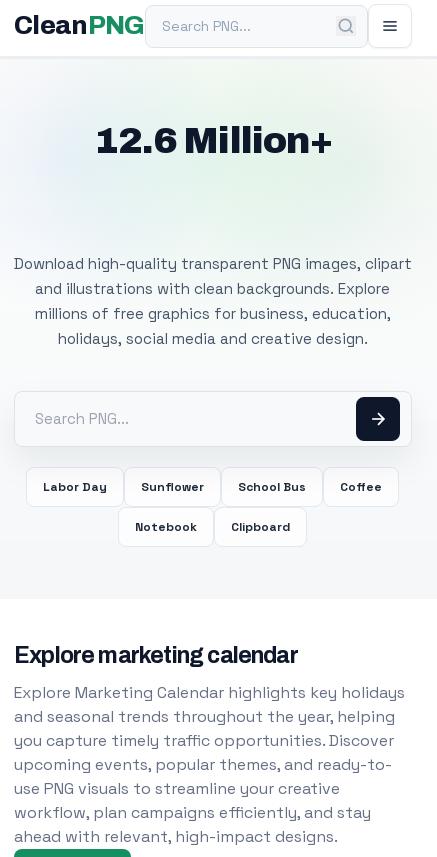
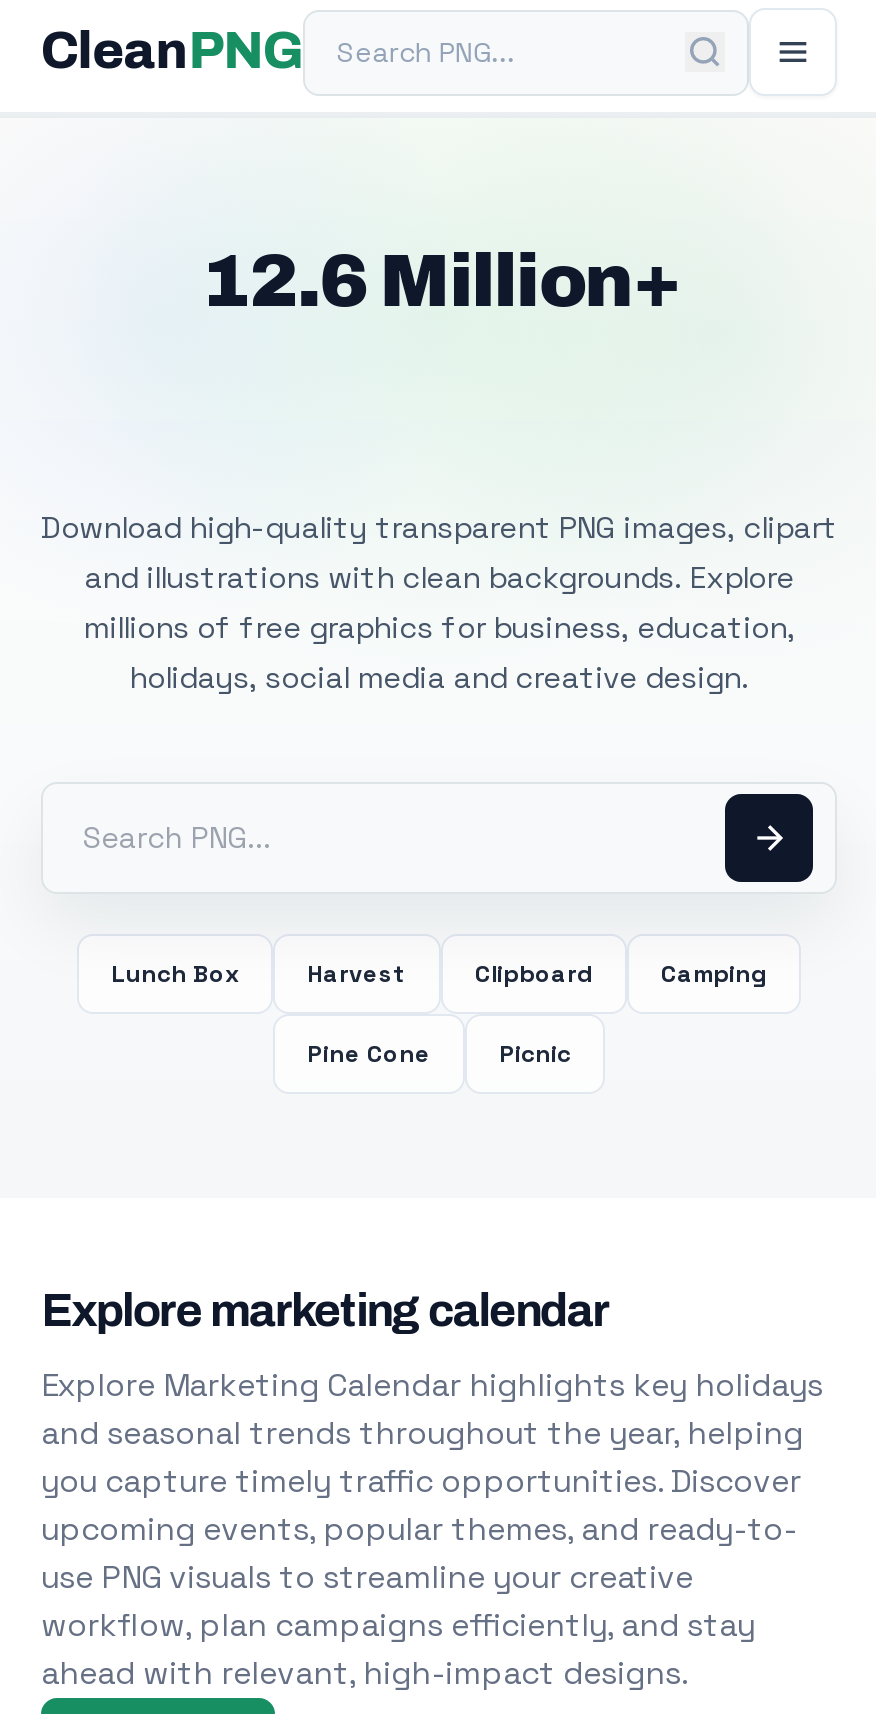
[43,479,382,535] Labor Day | Sunflower | School Bus | Coffee | Notebook -> [111,958,407,990] Lunch Box | Harvest
moved [231,519,290,535] -> [475,958,593,990]: Clipboard
none -> [307,958,767,1070] Camping | Pine Cone | Picnic

